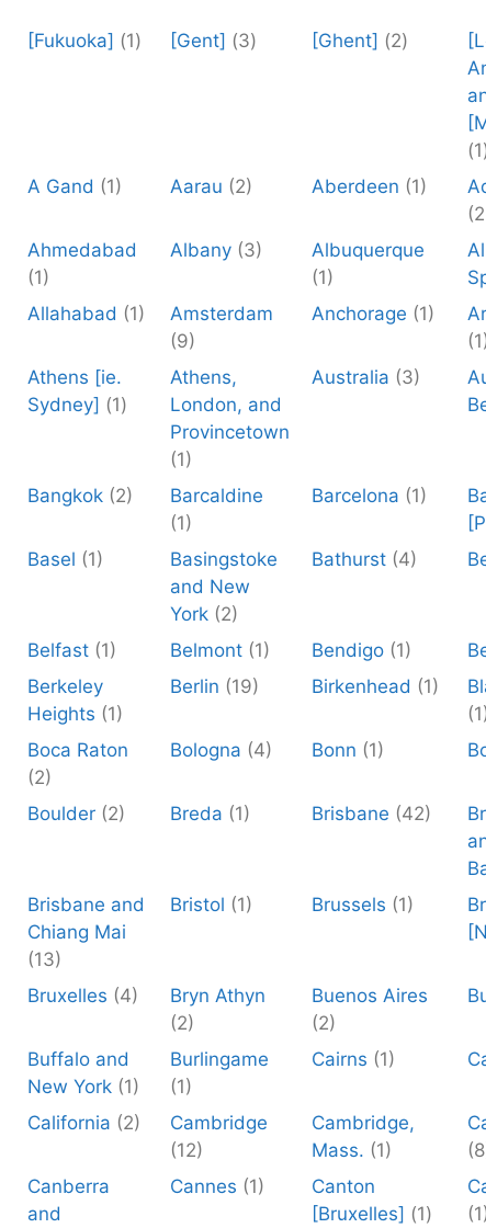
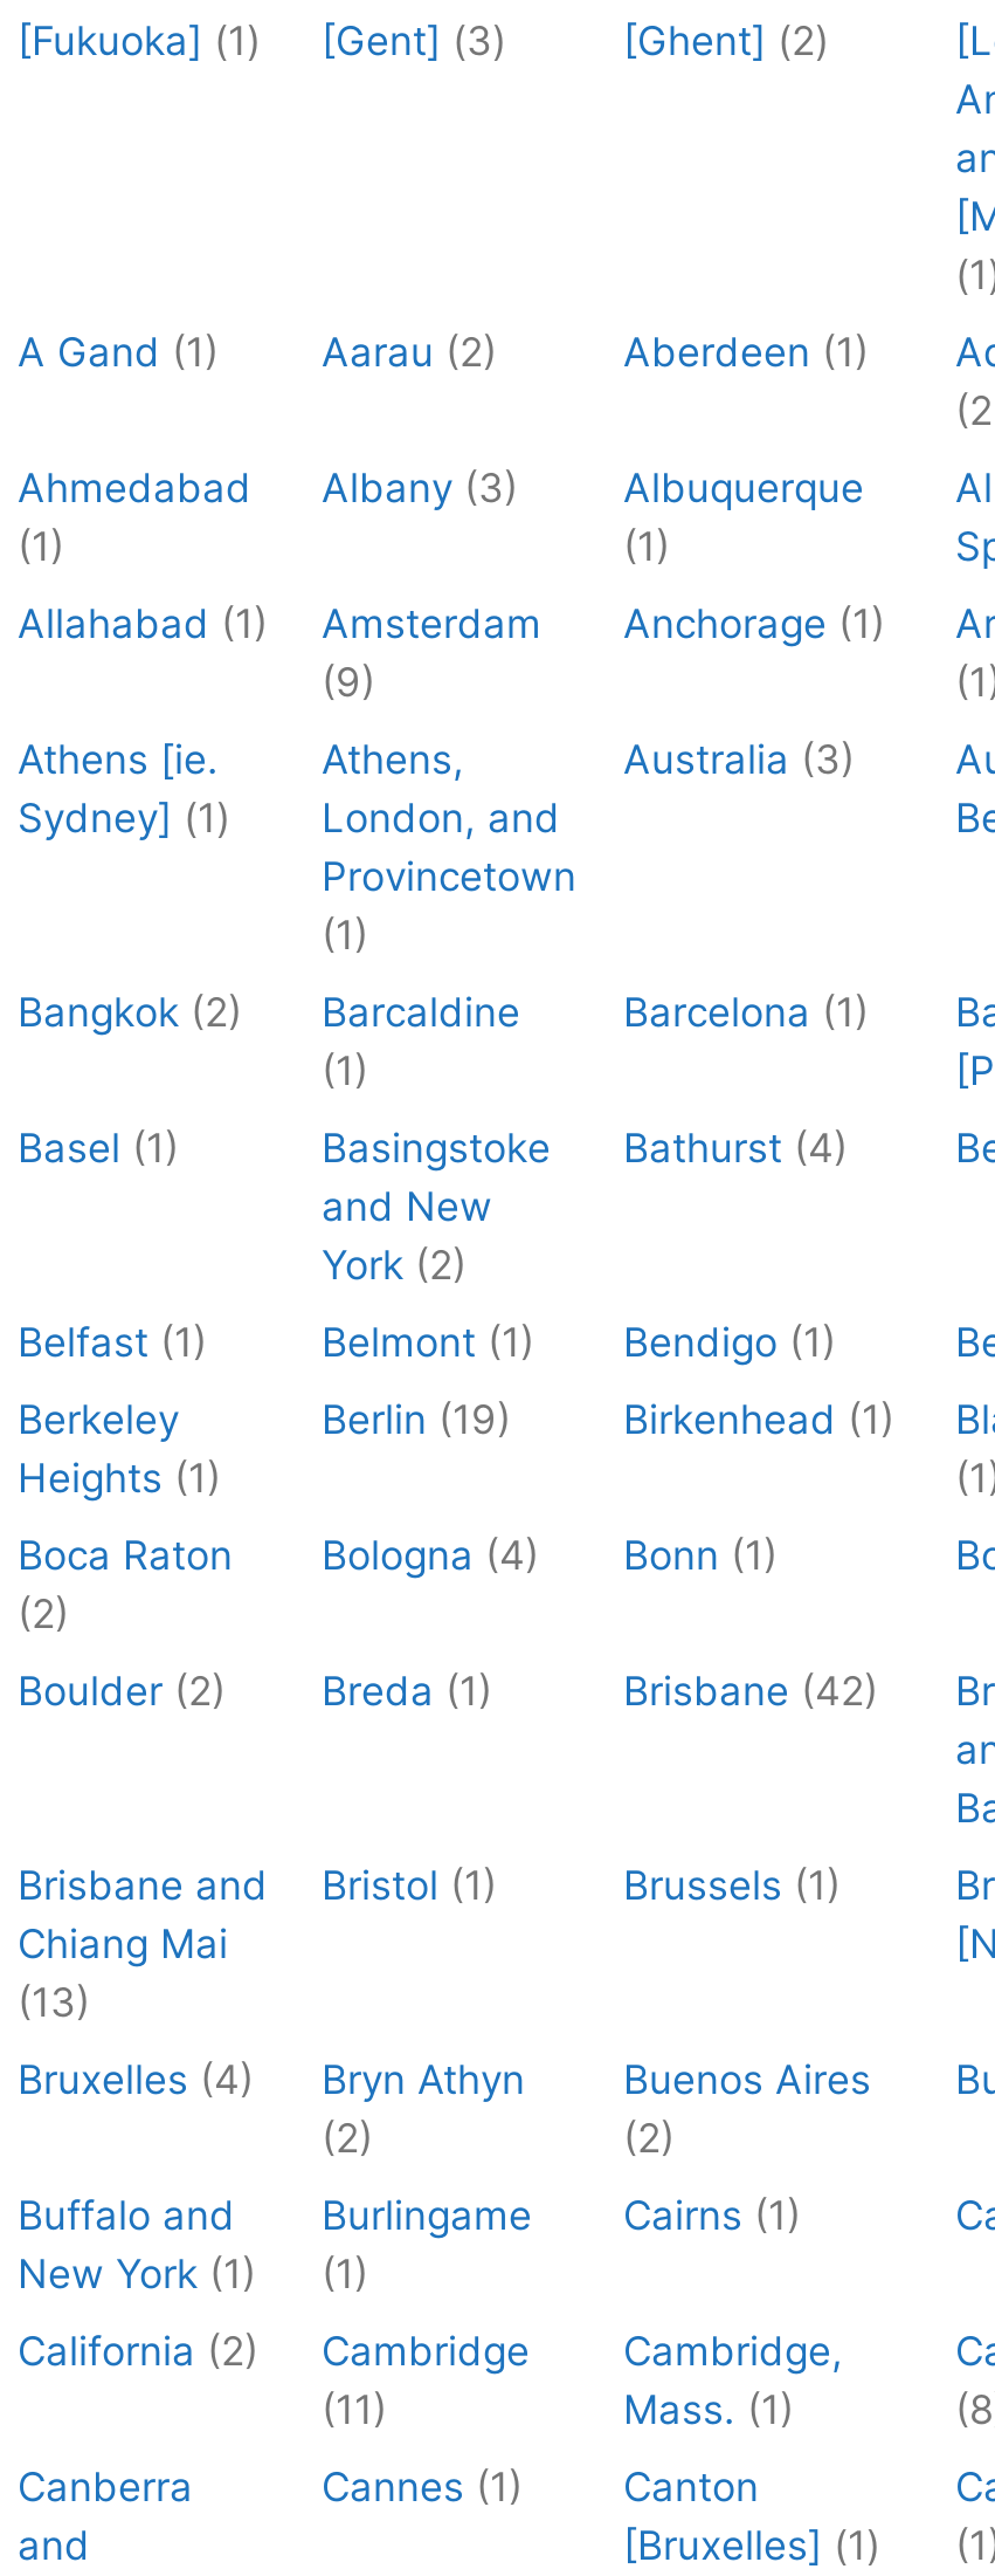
[170,1139,203,1161] (12) -> [322,2387,387,2434] (11)

